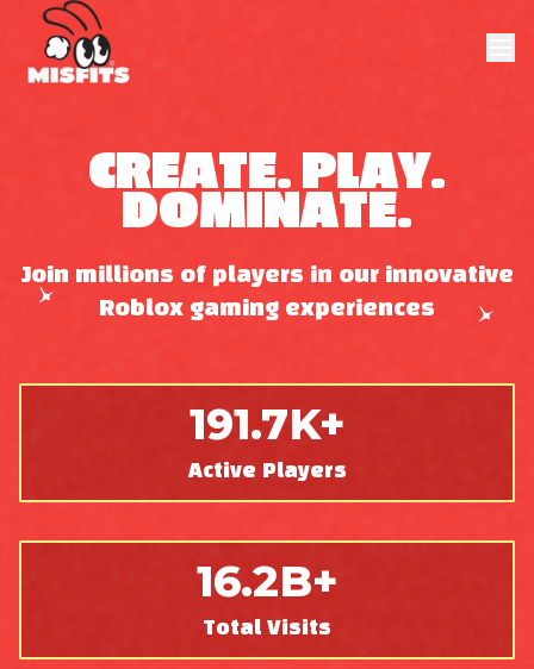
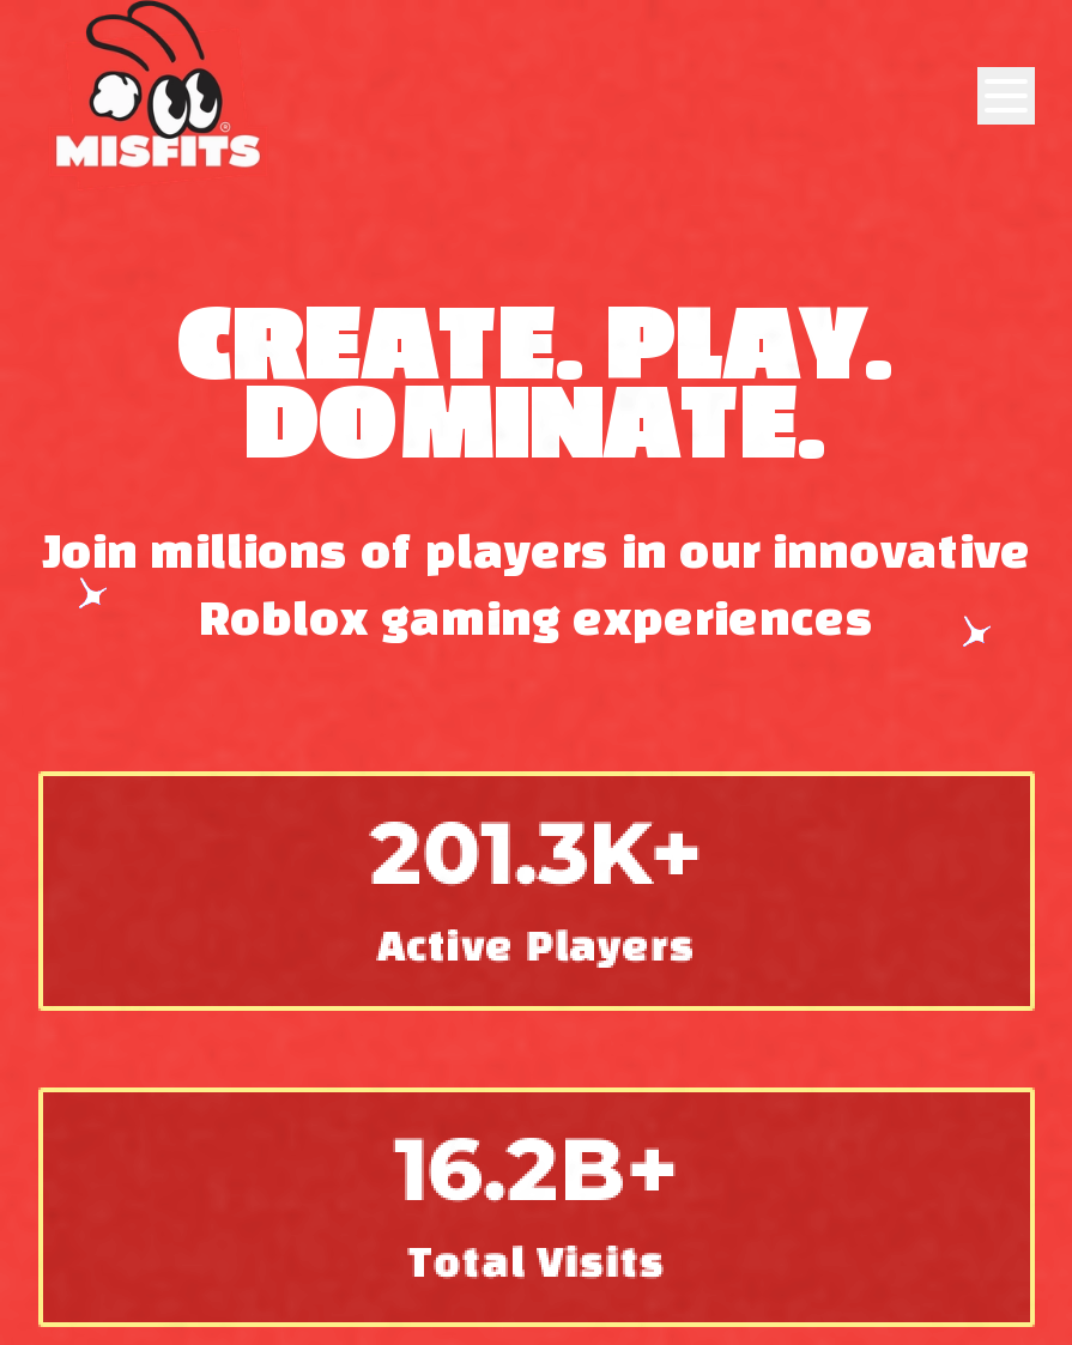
[189,398,345,450] 191.7K+ -> [370,800,703,905] 201.3K+

